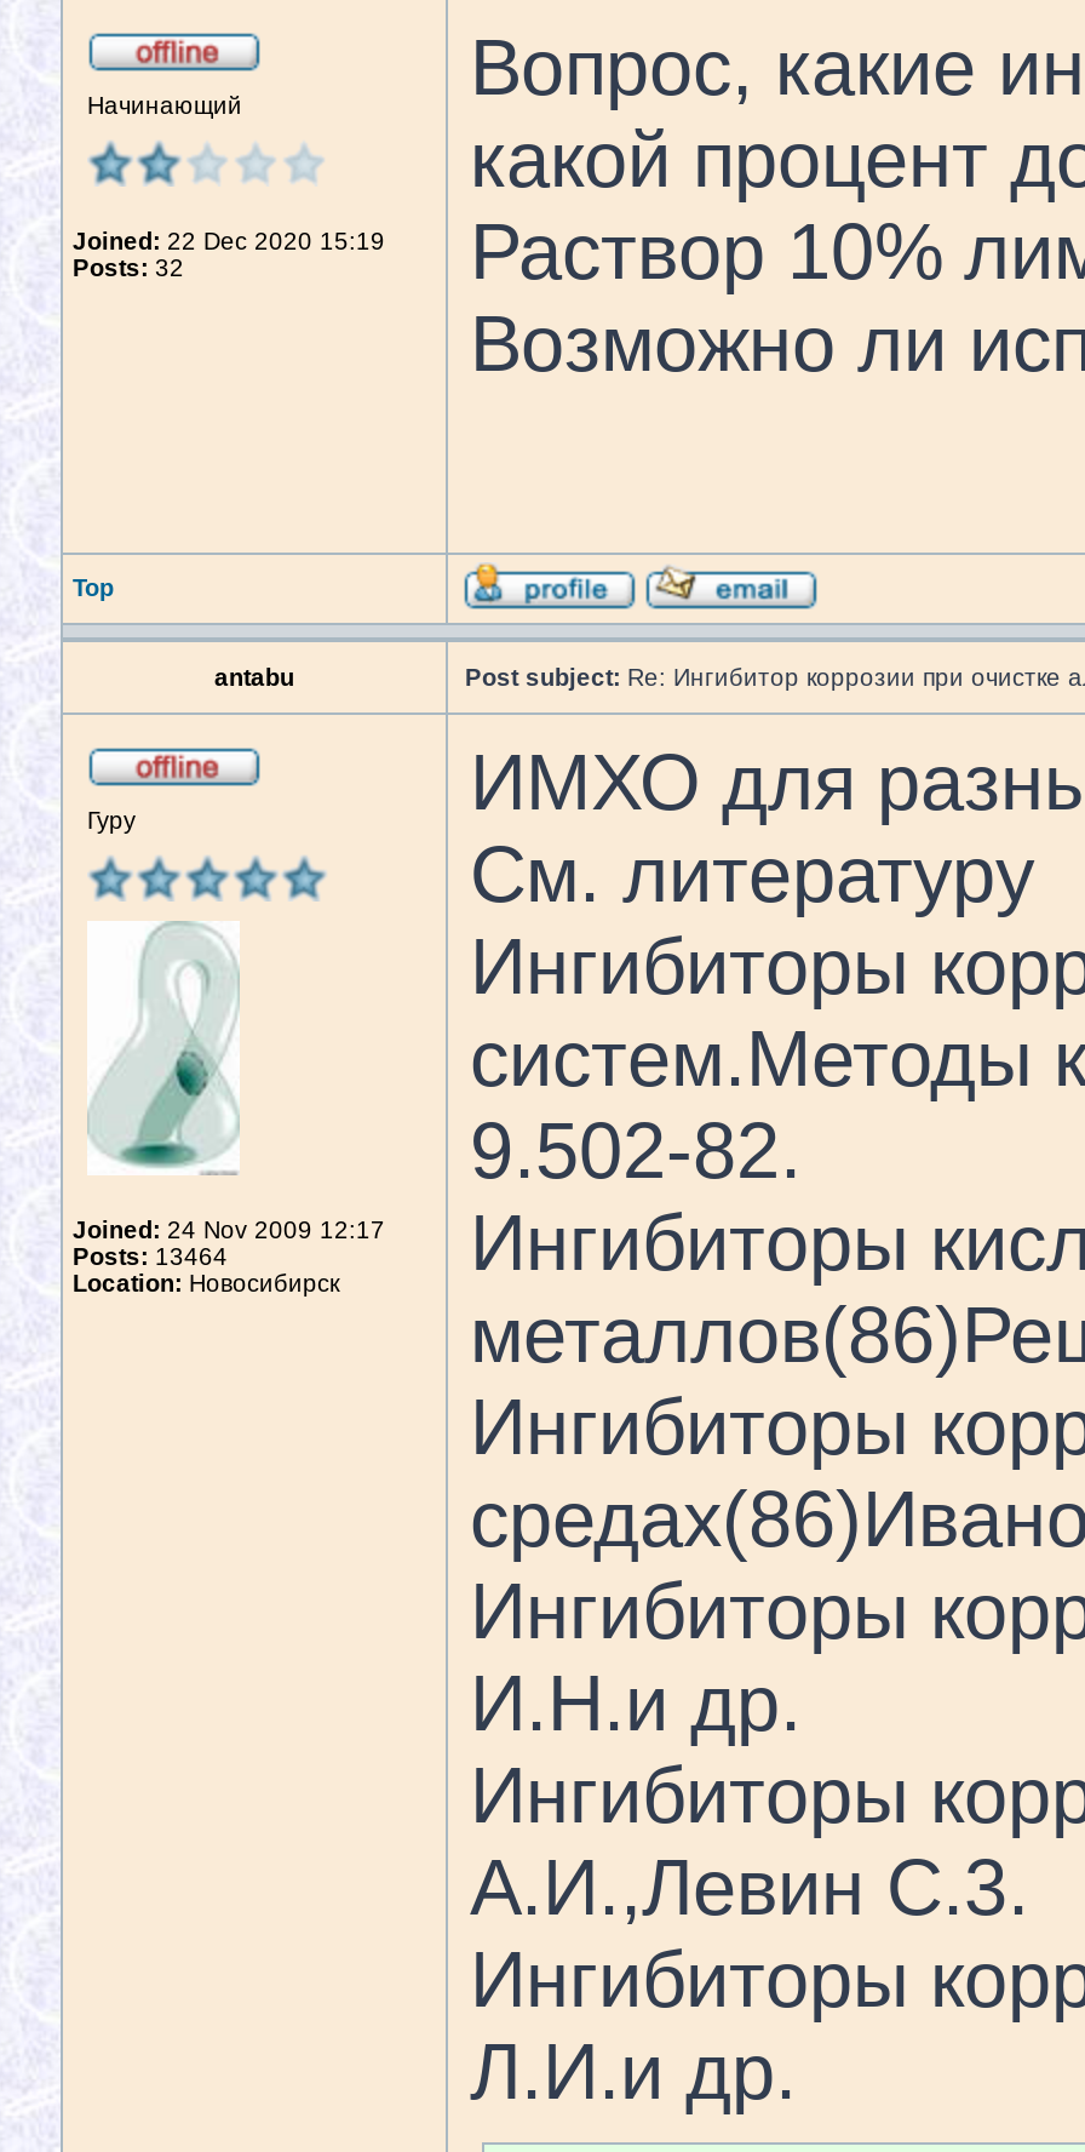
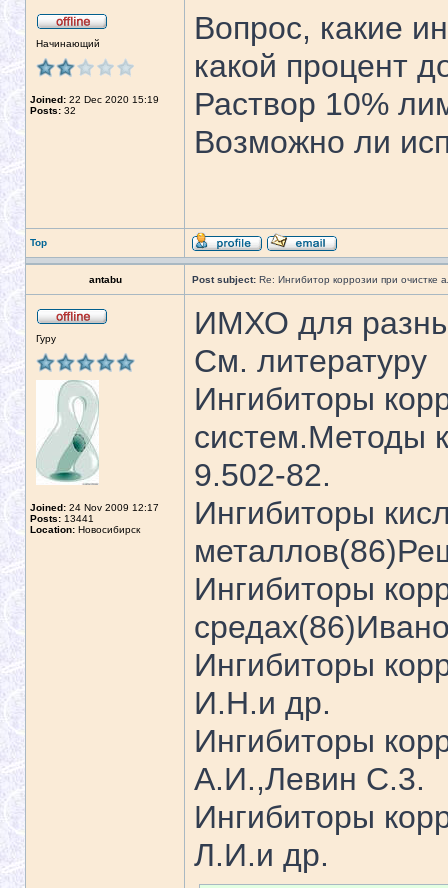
[73,1243,228,1270] Posts: 13464 -> [30,513,94,524] Posts: 13441

